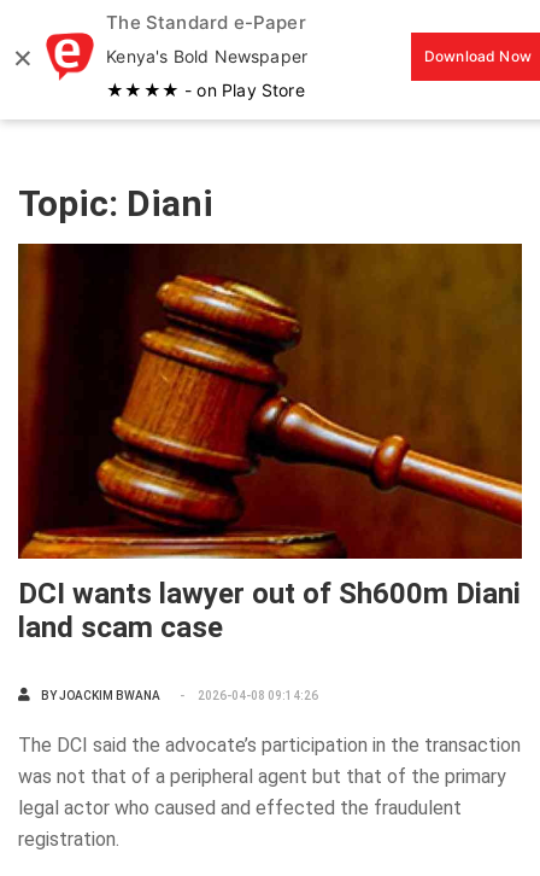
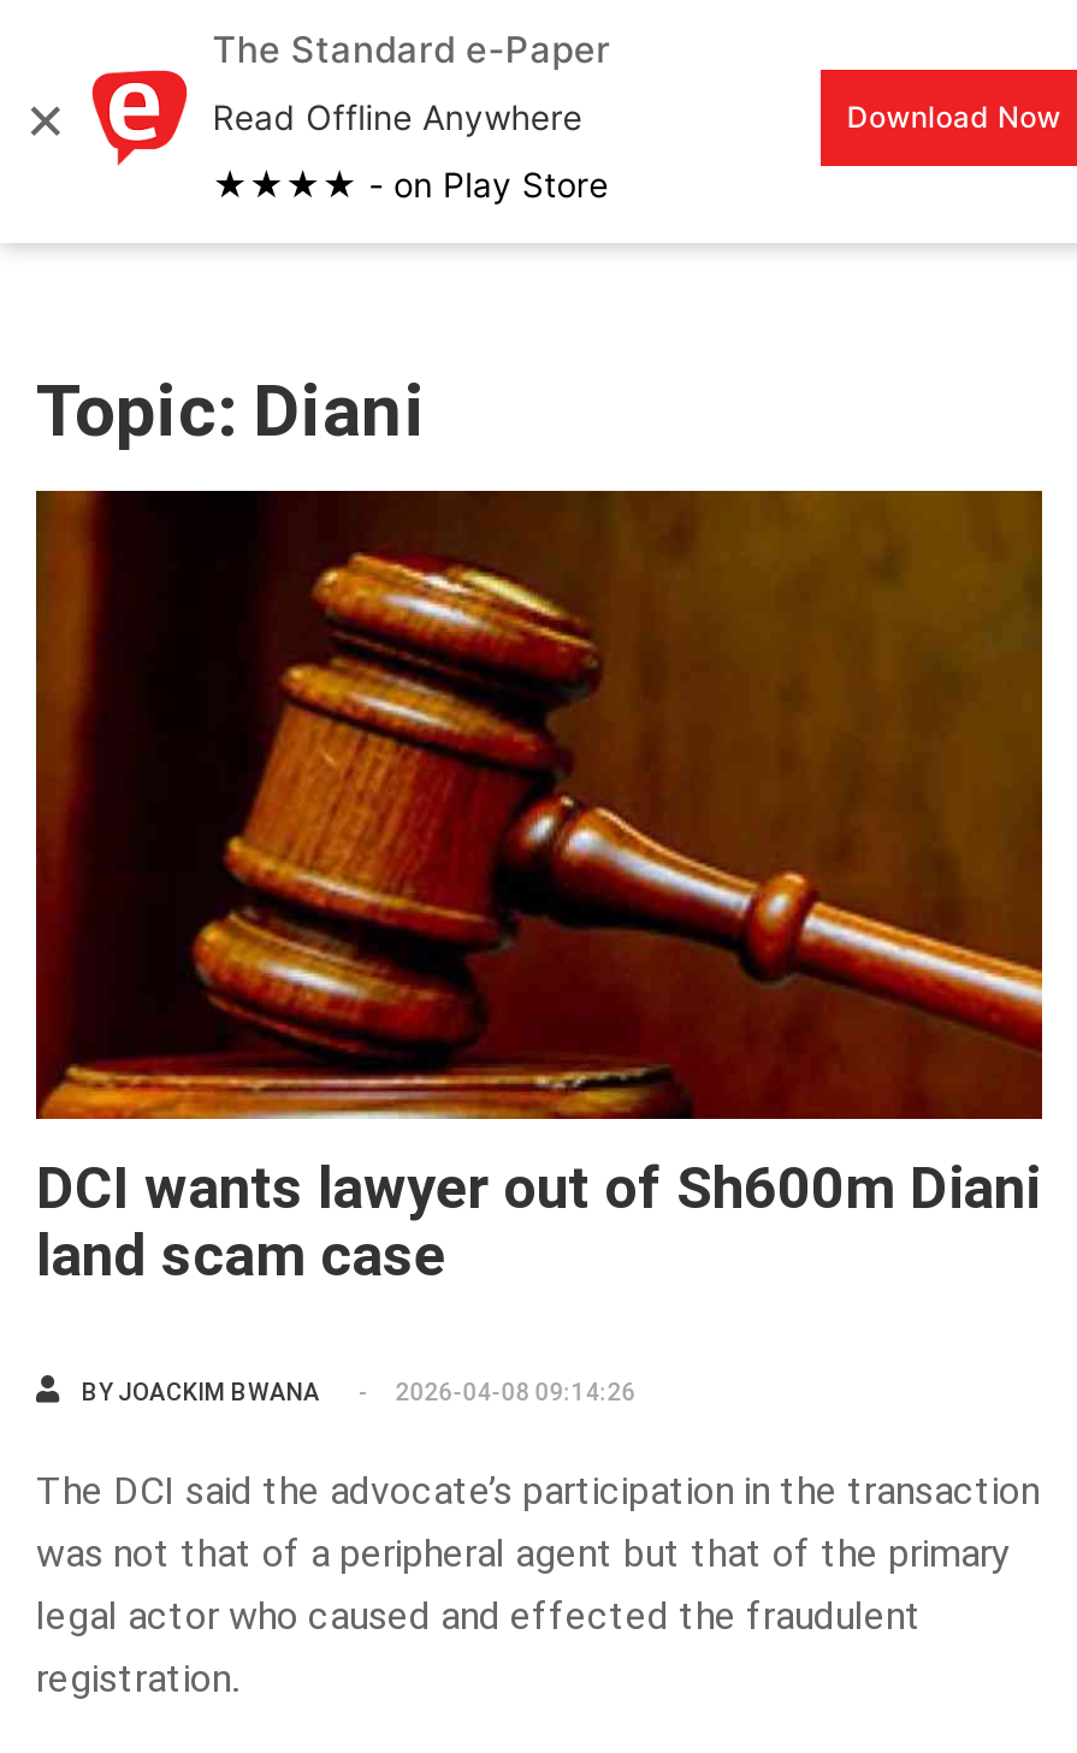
[106,46,308,66] Kenya's Bold Newspaper -> [212,96,582,137] Read Offline Anywhere

